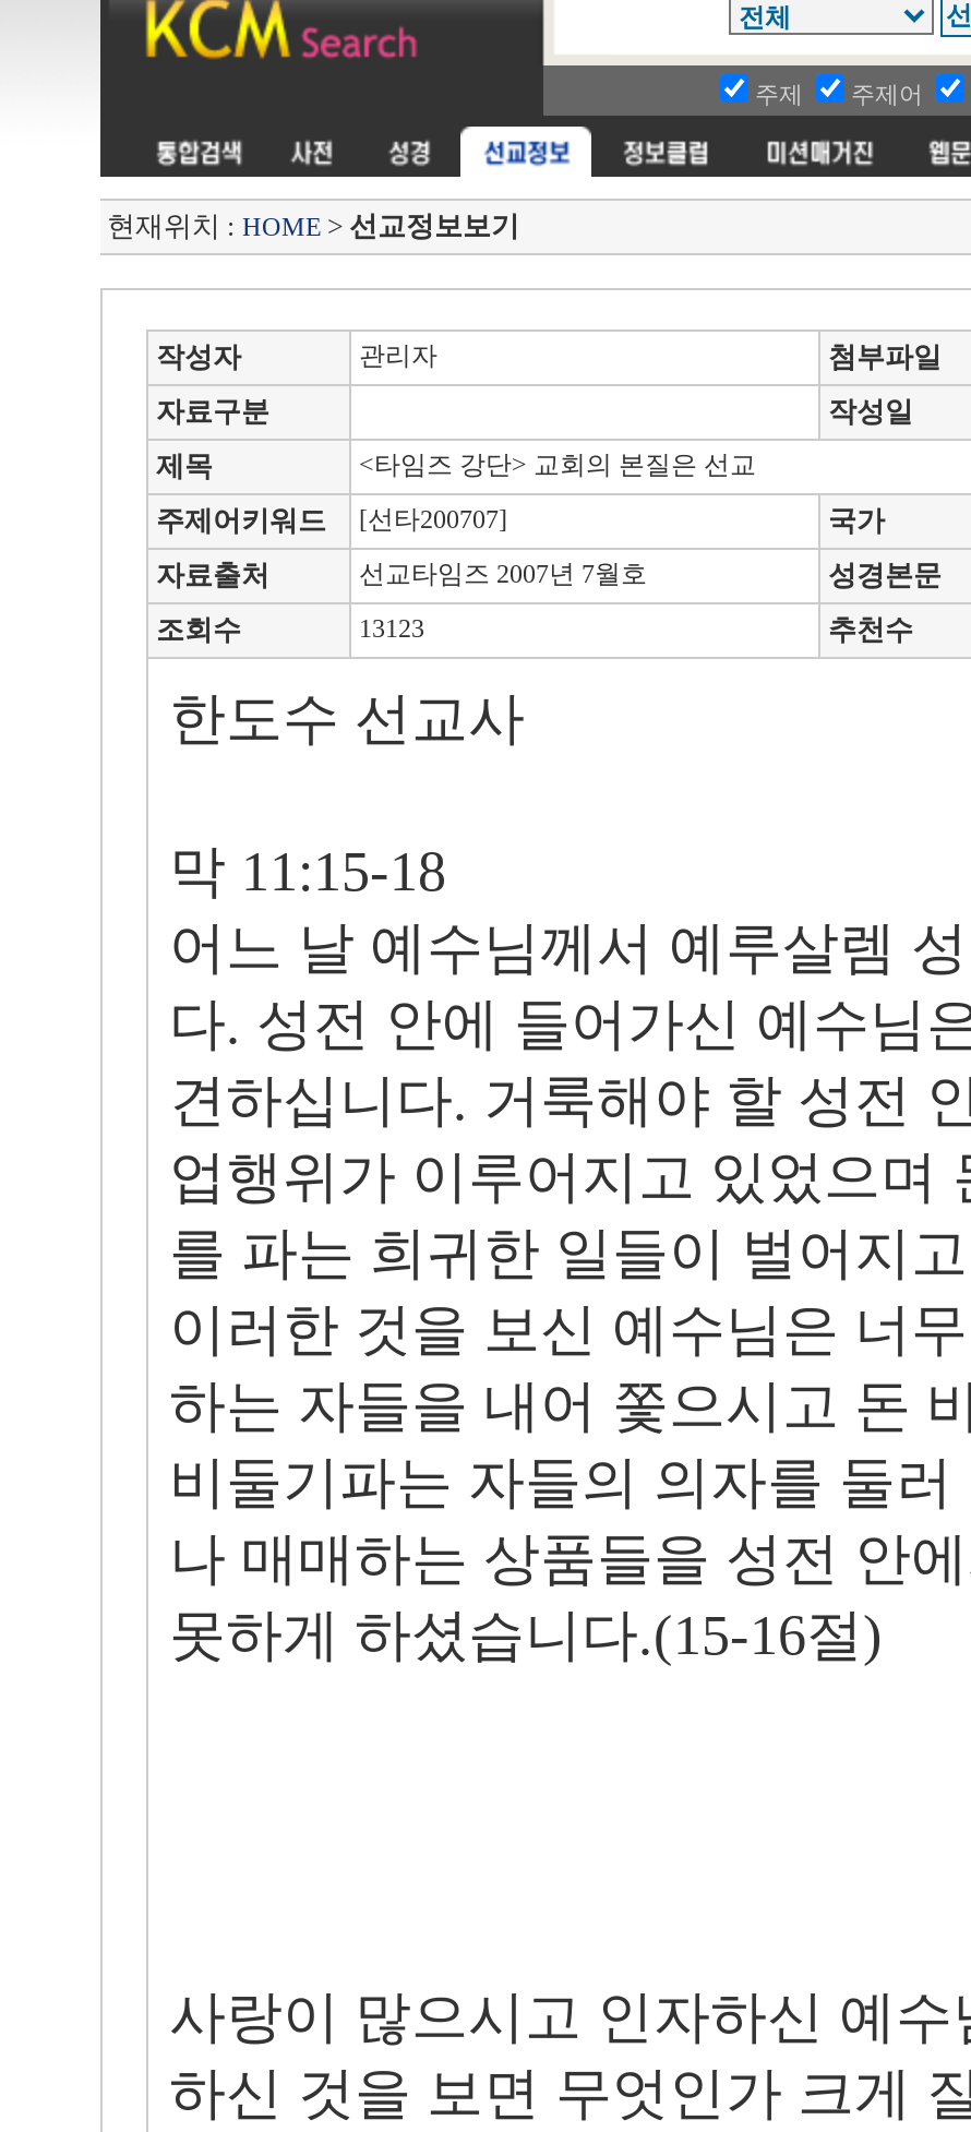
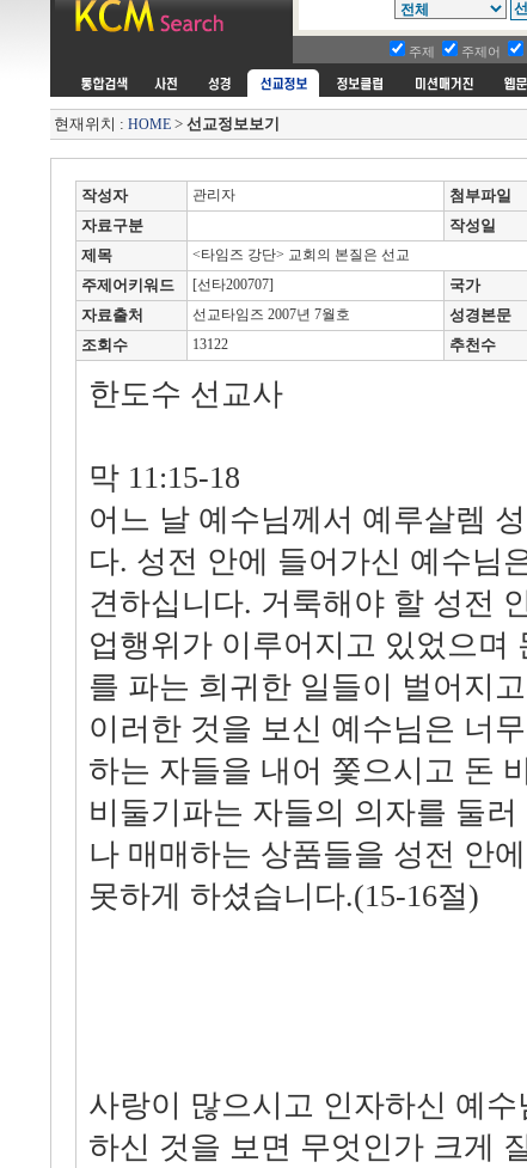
[352,613,424,644] 13123 -> [188,336,228,353] 13122

